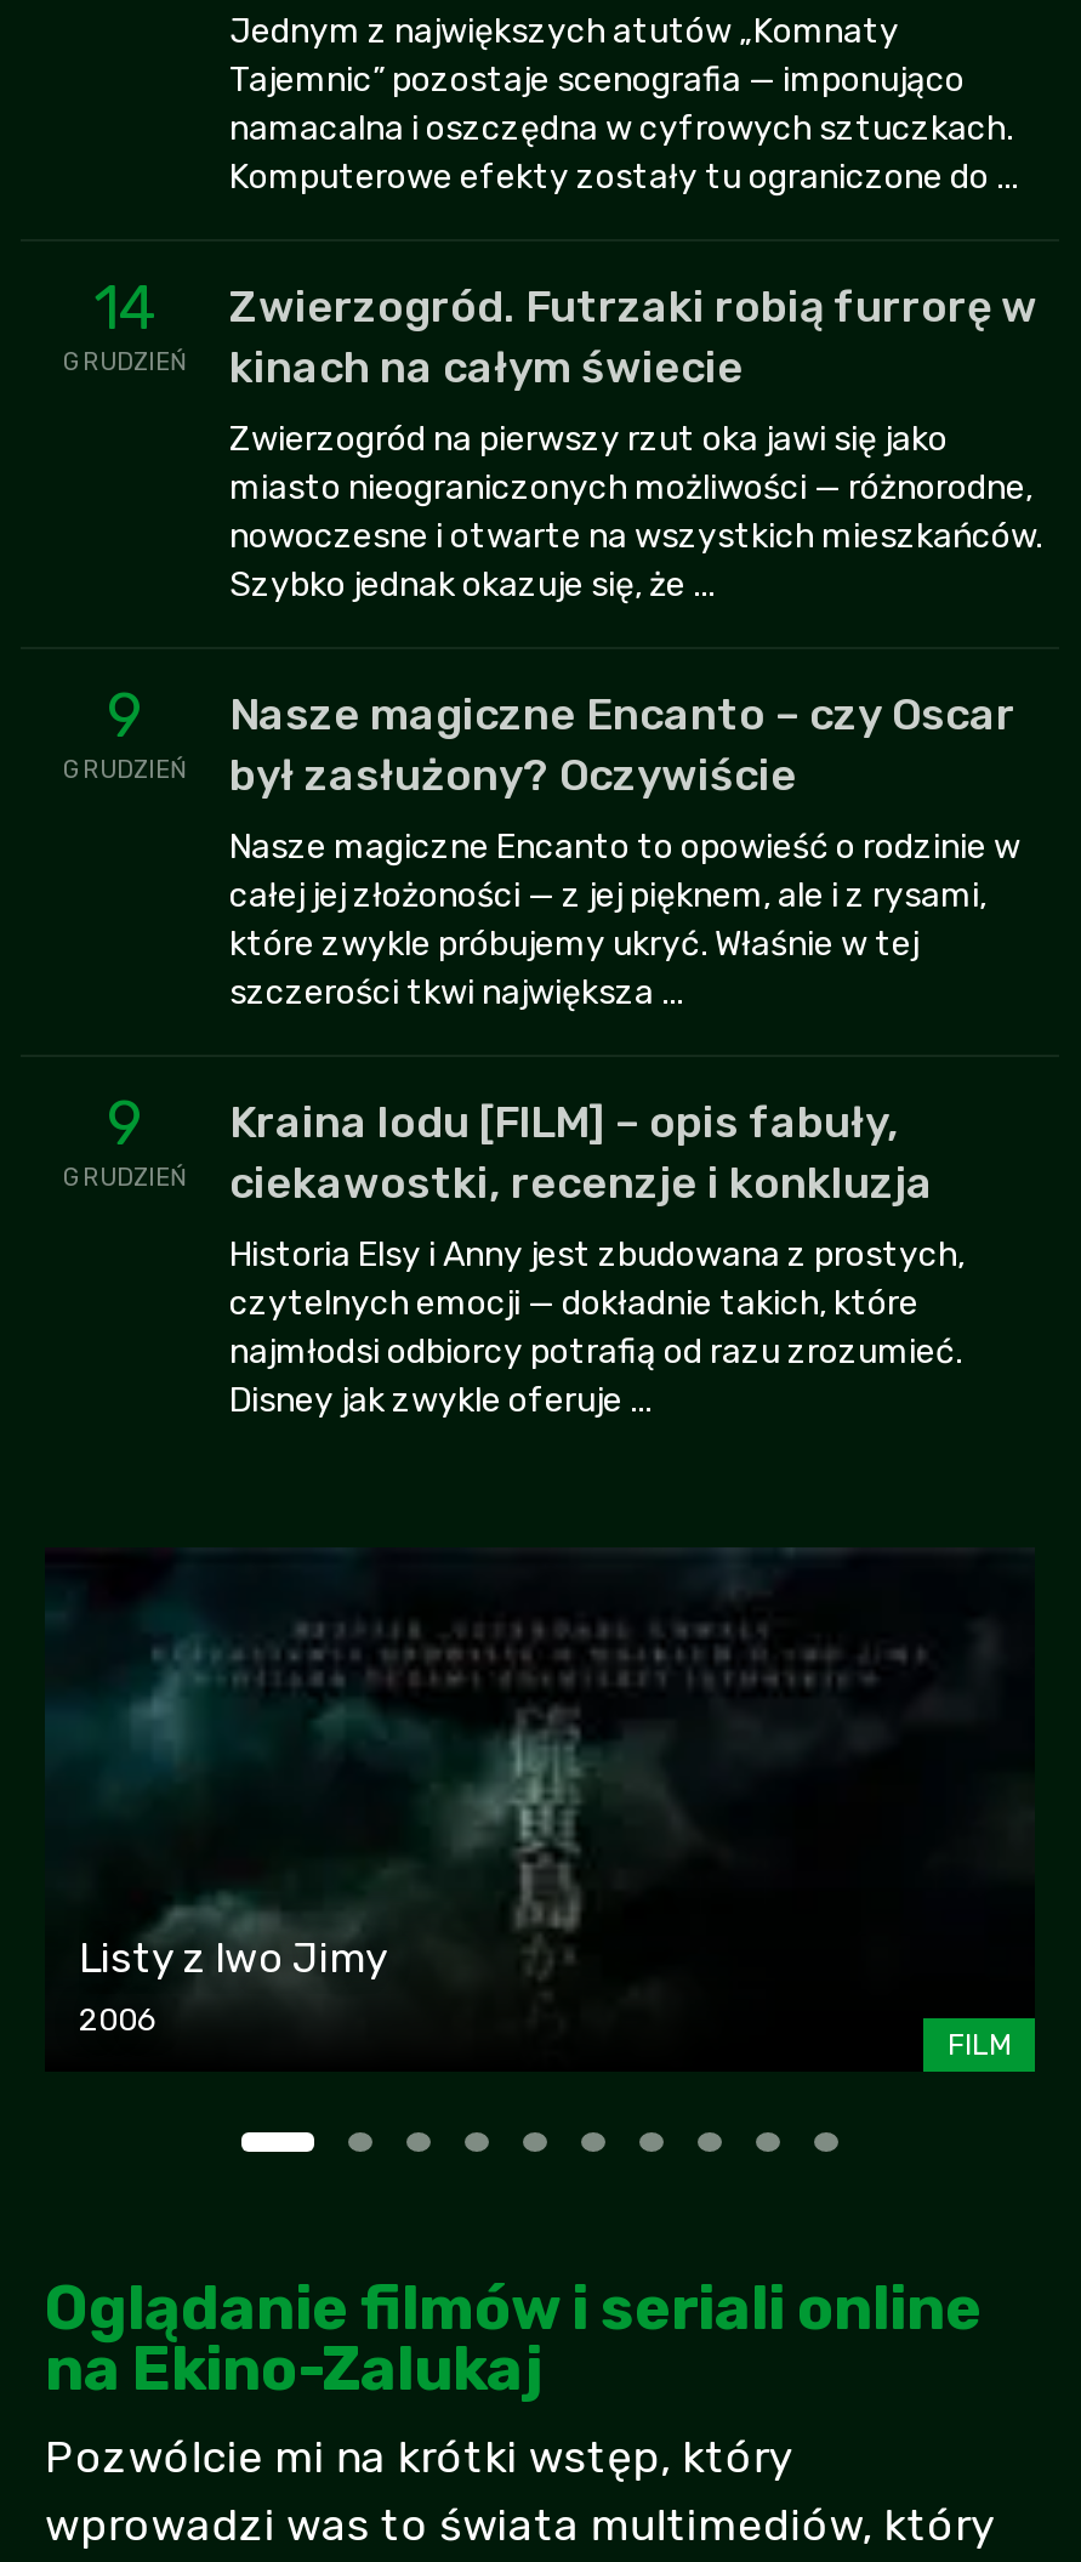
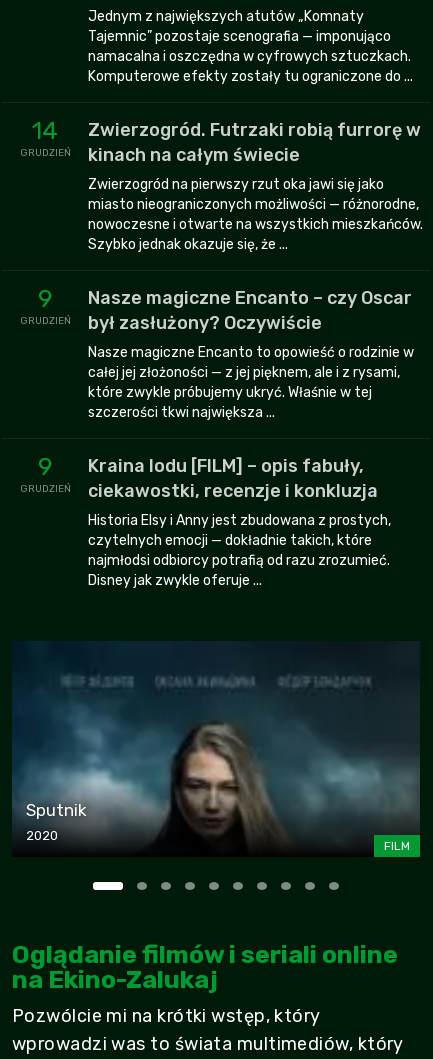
[45,1550,1035,2052] [image] | Listy z Iwo Jimy | 2006 -> [11,641,421,849] [image] | Sputnik | 2020

